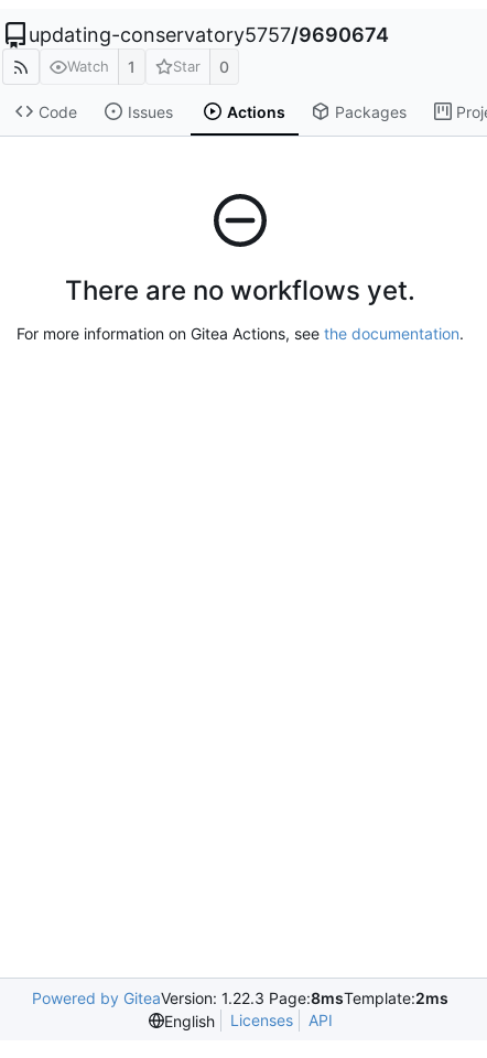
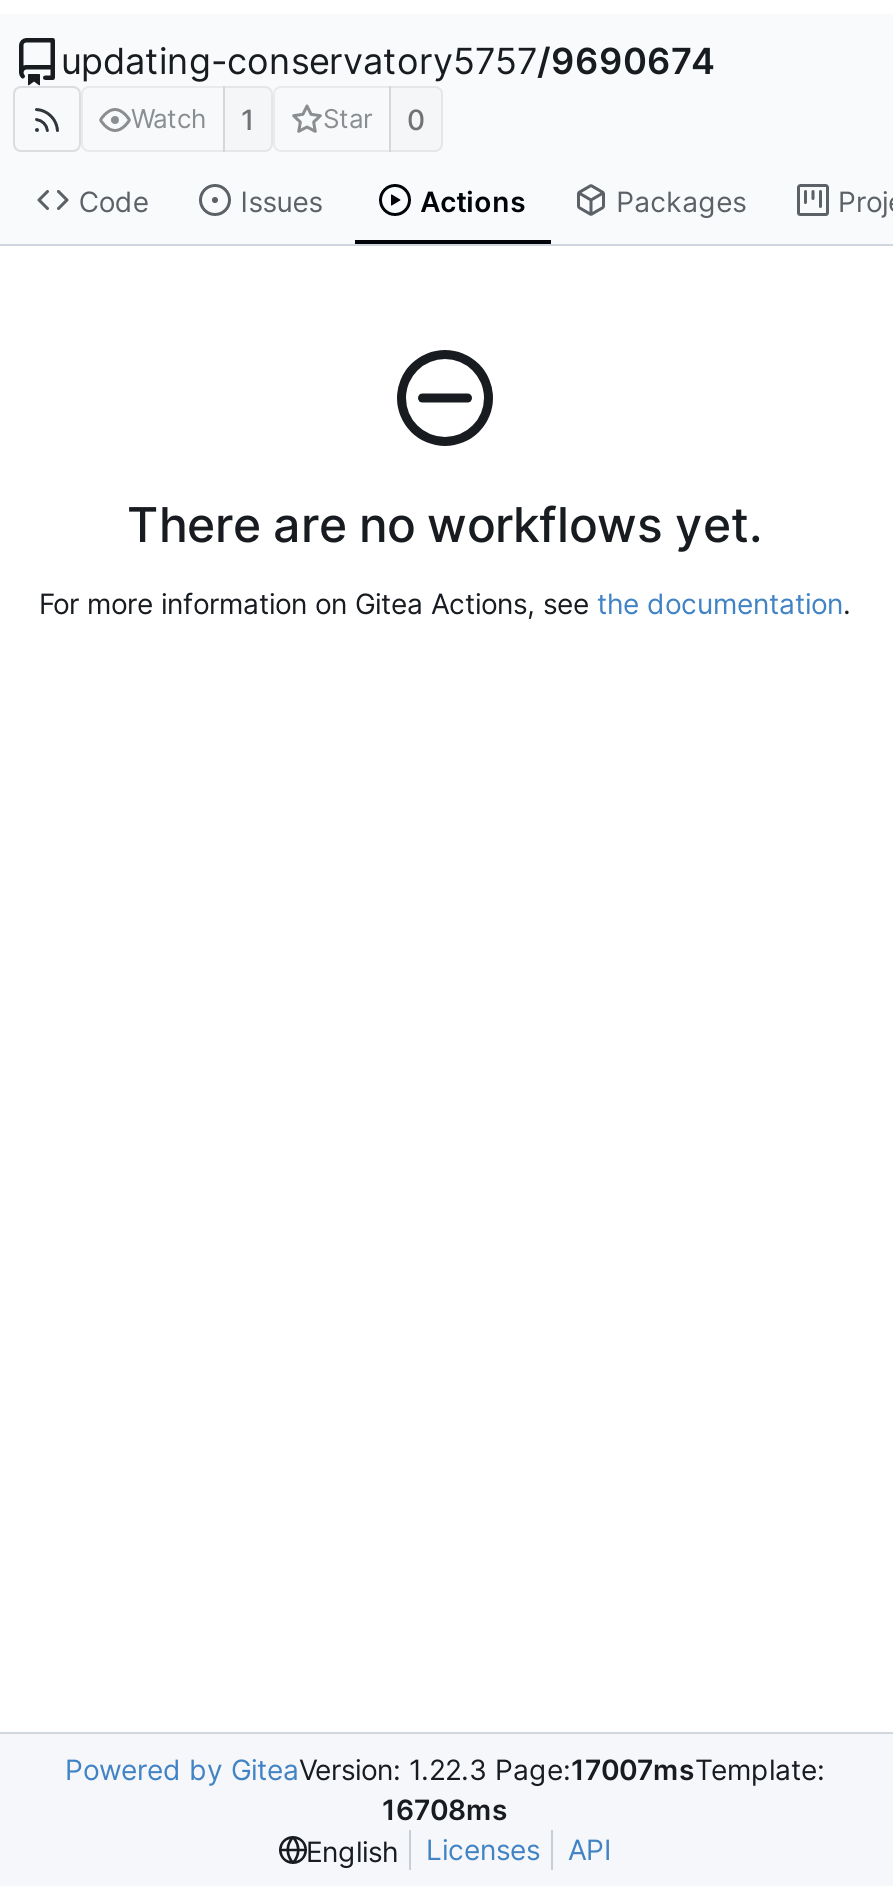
[32,989,448,1007] Powered by GiteaVersion: 1.22.3 Page:8msTemplate:2ms -> [65,1752,825,1826] Powered by GiteaVersion: 1.22.3 Page:17007msTemplate: | 16708ms

